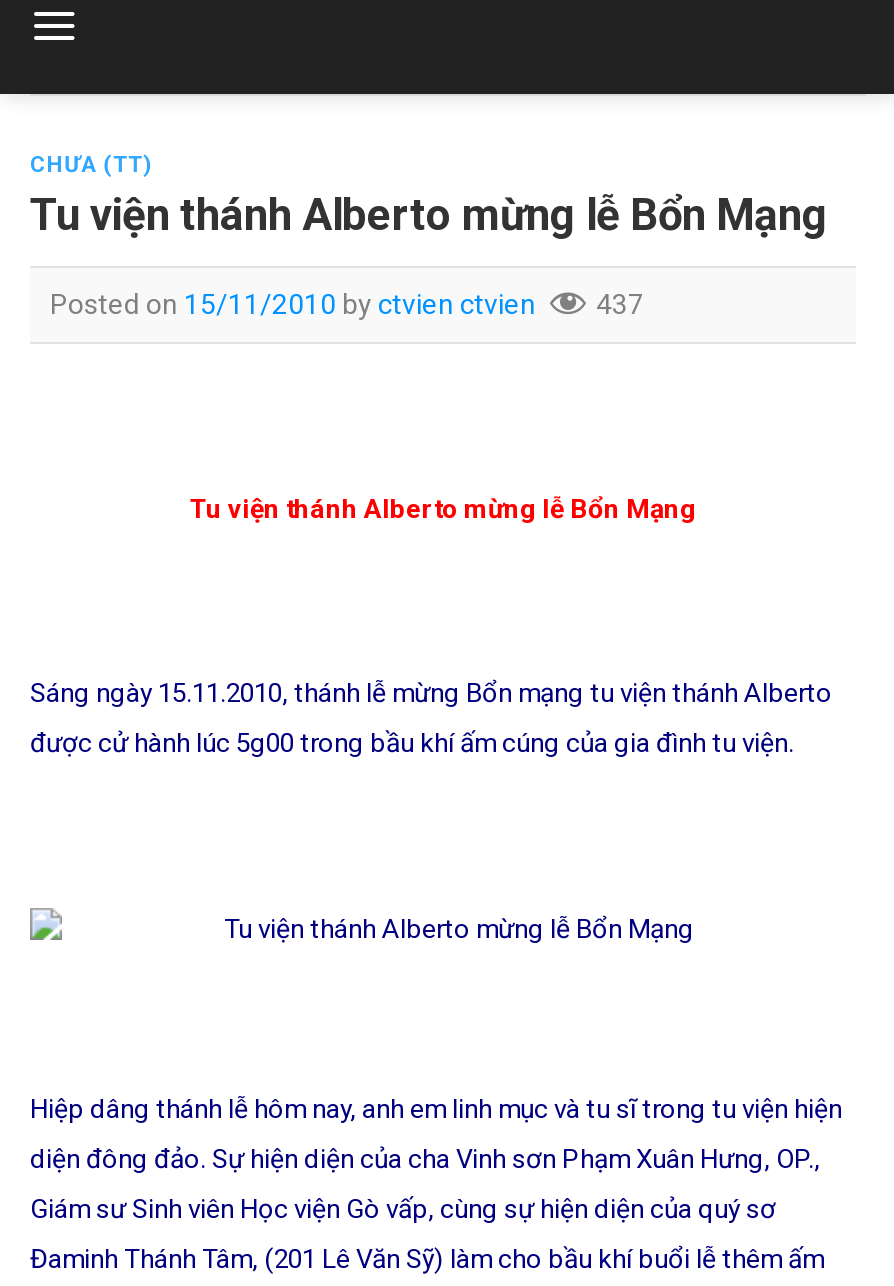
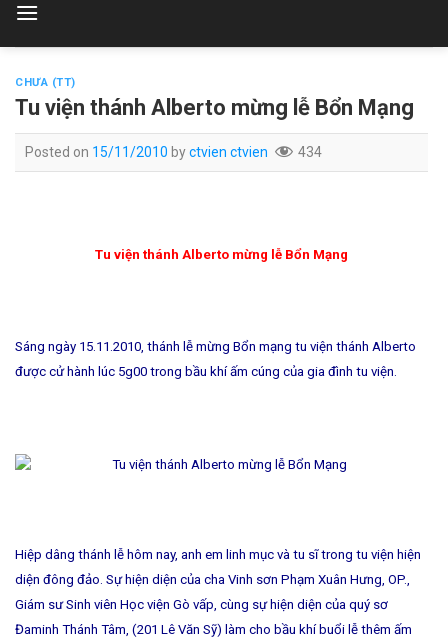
[50,287,644,319] Posted on 15/11/2010 by ctvien ctvien 437 -> [25,144,322,160] Posted on 15/11/2010 by ctvien ctvien 434

